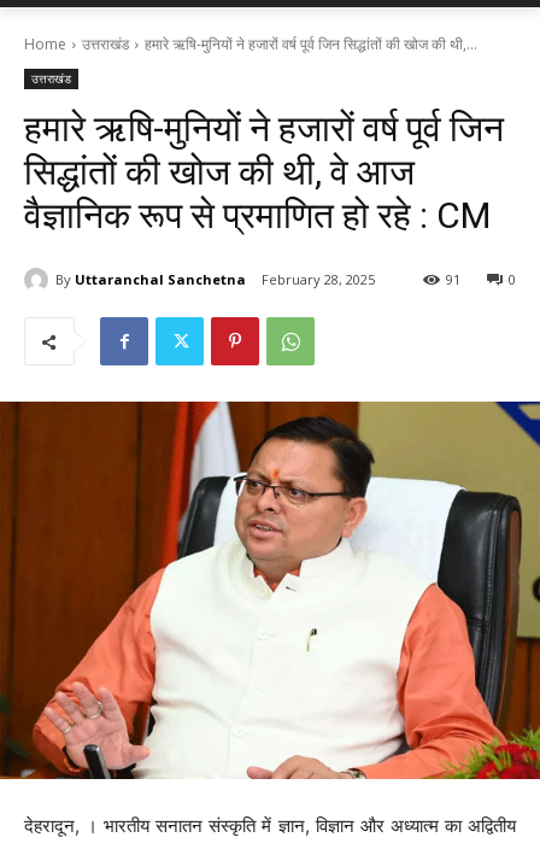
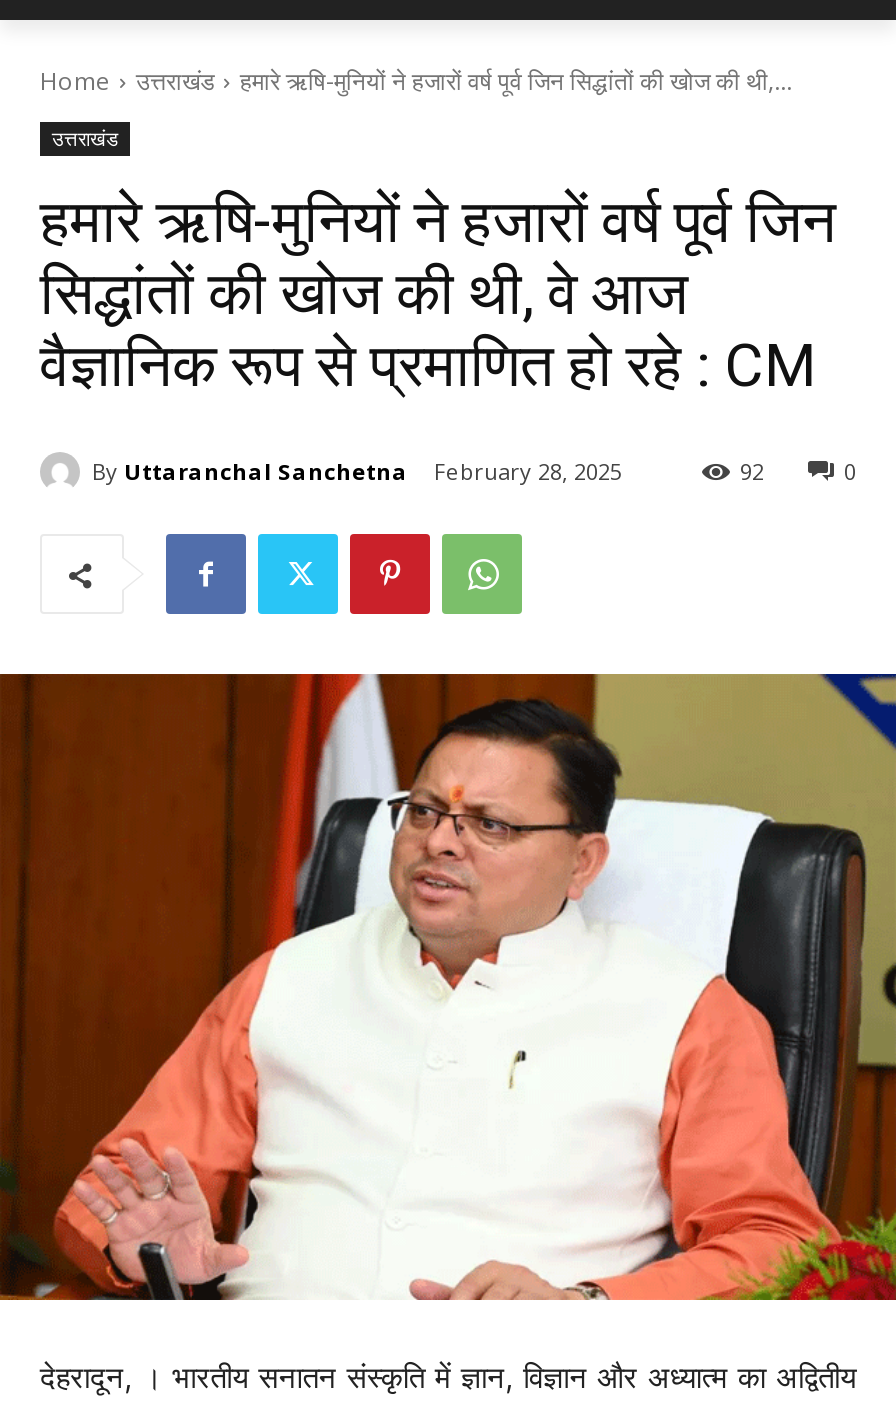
[446,271,460,289] 91 -> [740,457,764,487] 92

